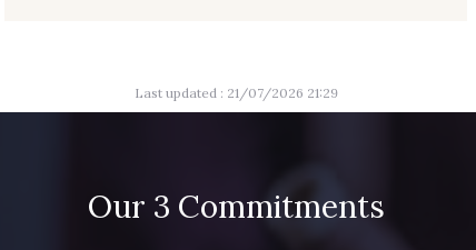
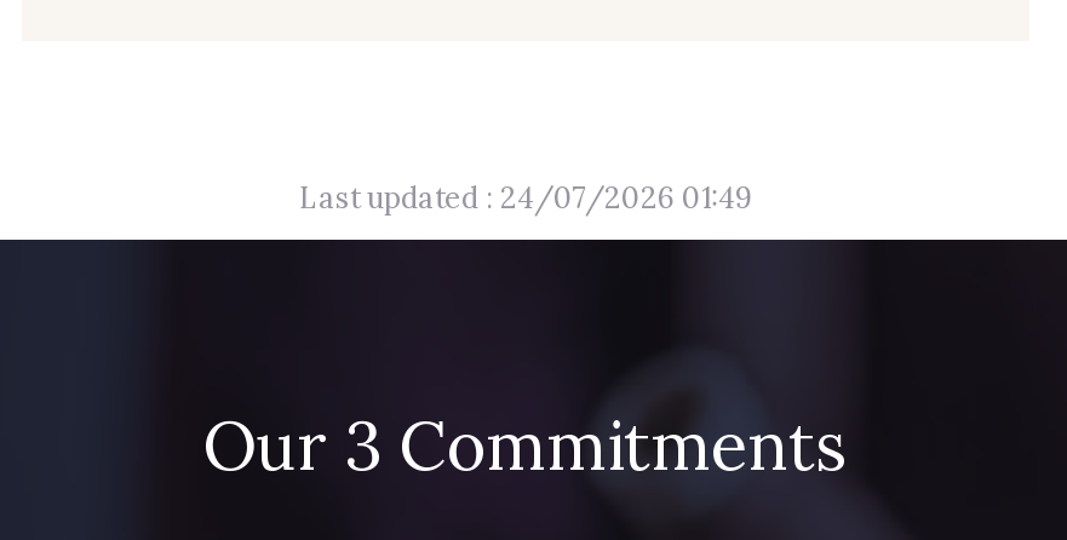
[134,84,338,101] Last updated : 21/07/2026 21:29 -> [299,178,752,214] Last updated : 24/07/2026 01:49

